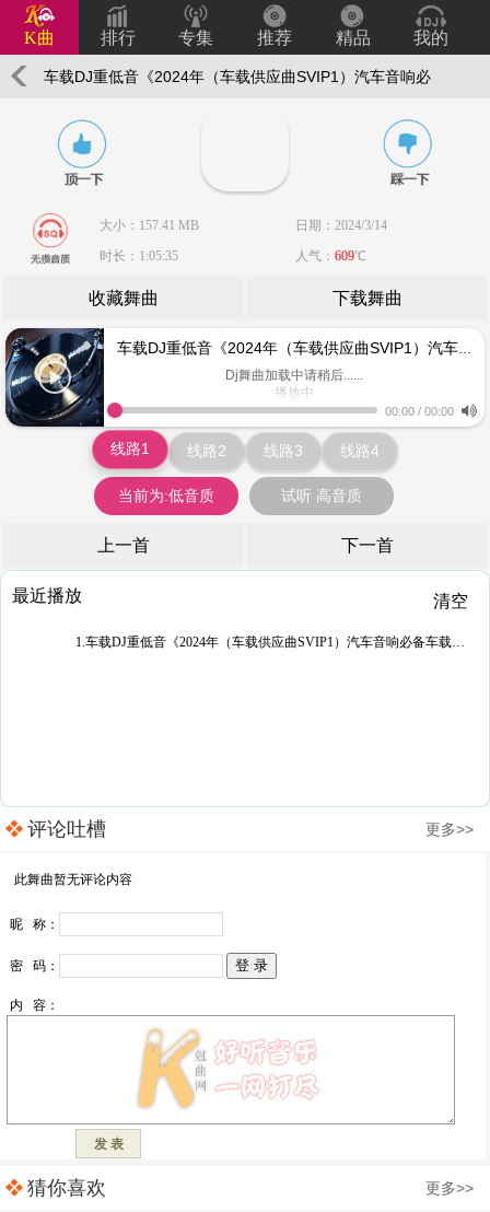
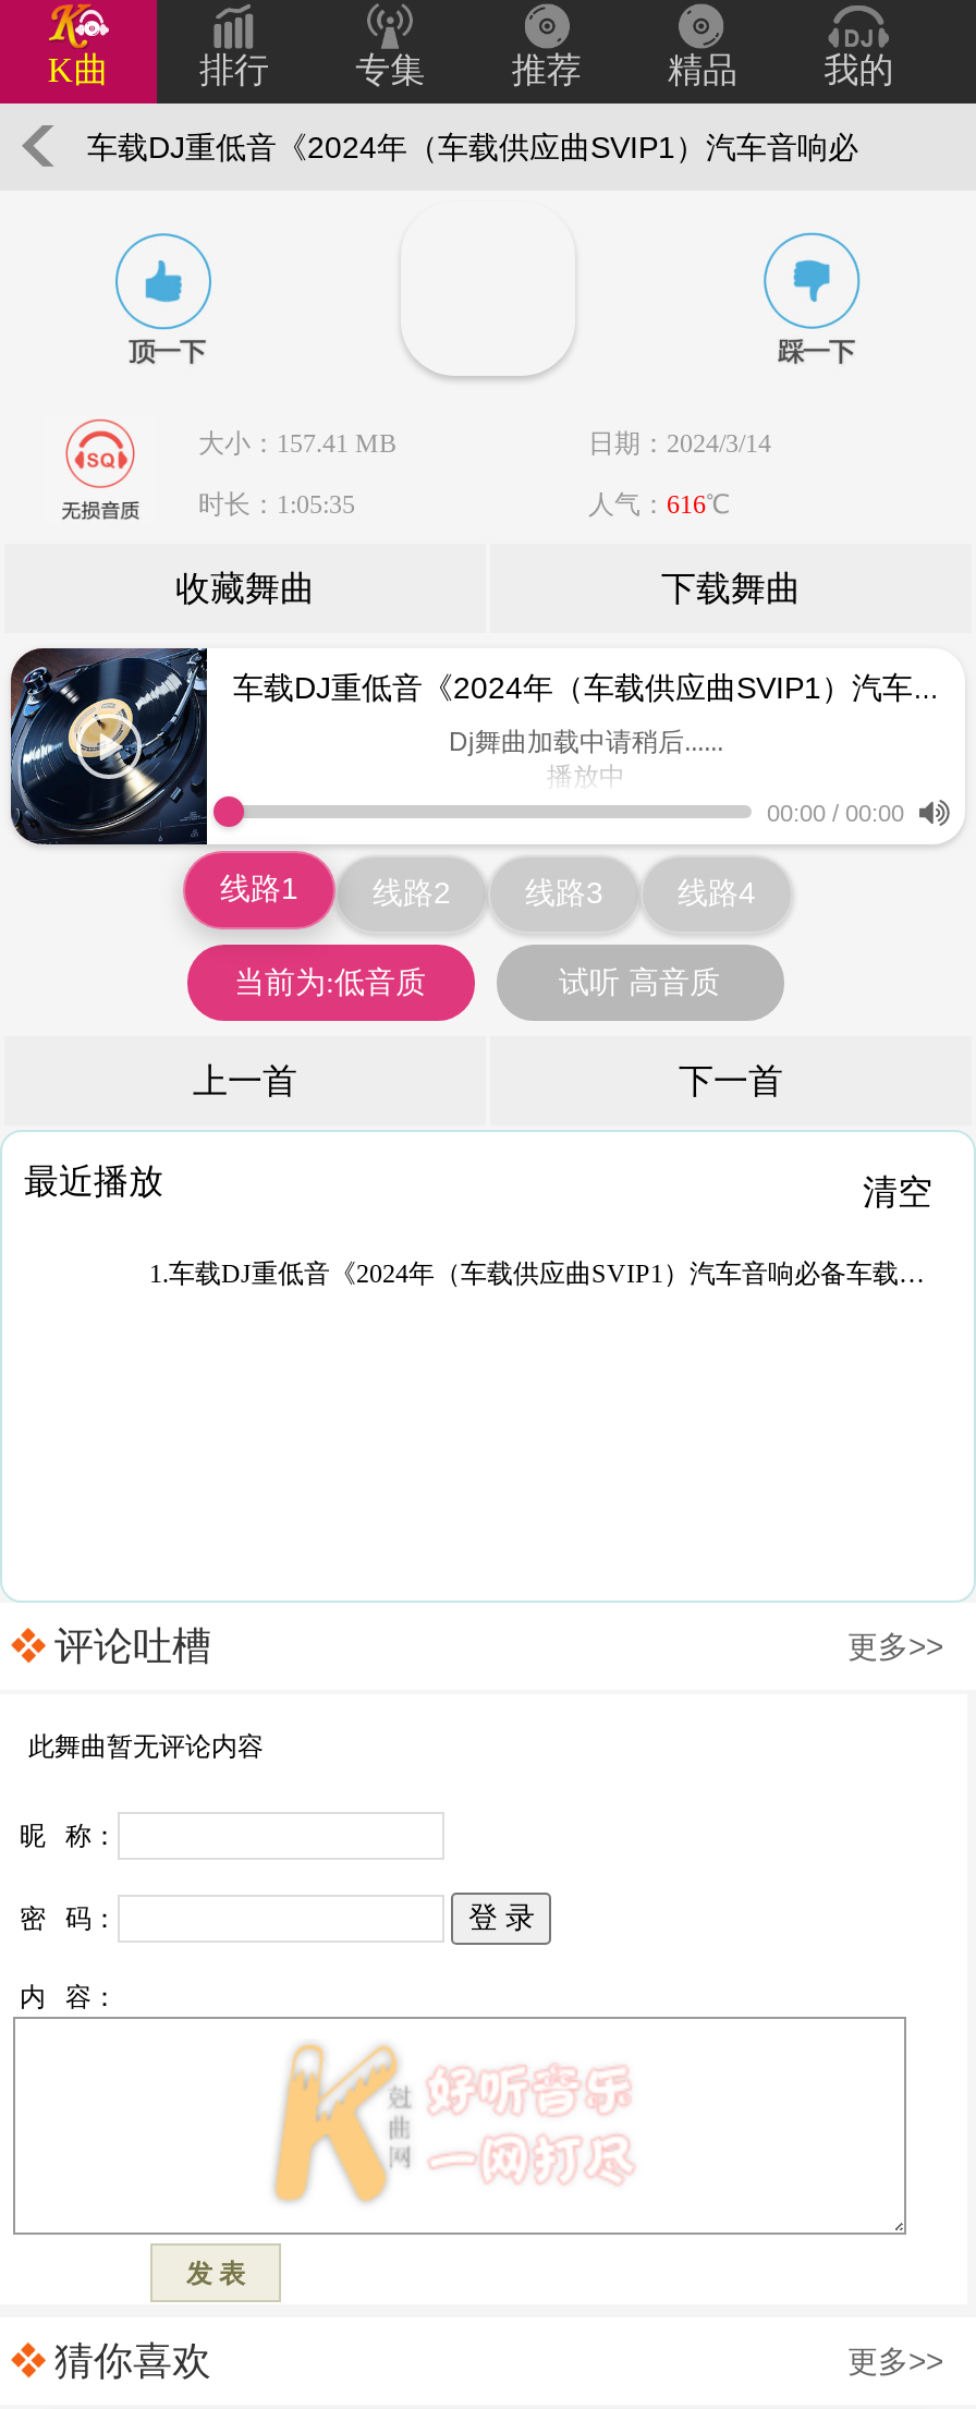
[295,248,366,264] 人气：609℃ -> [588,489,730,520] 人气：616℃

